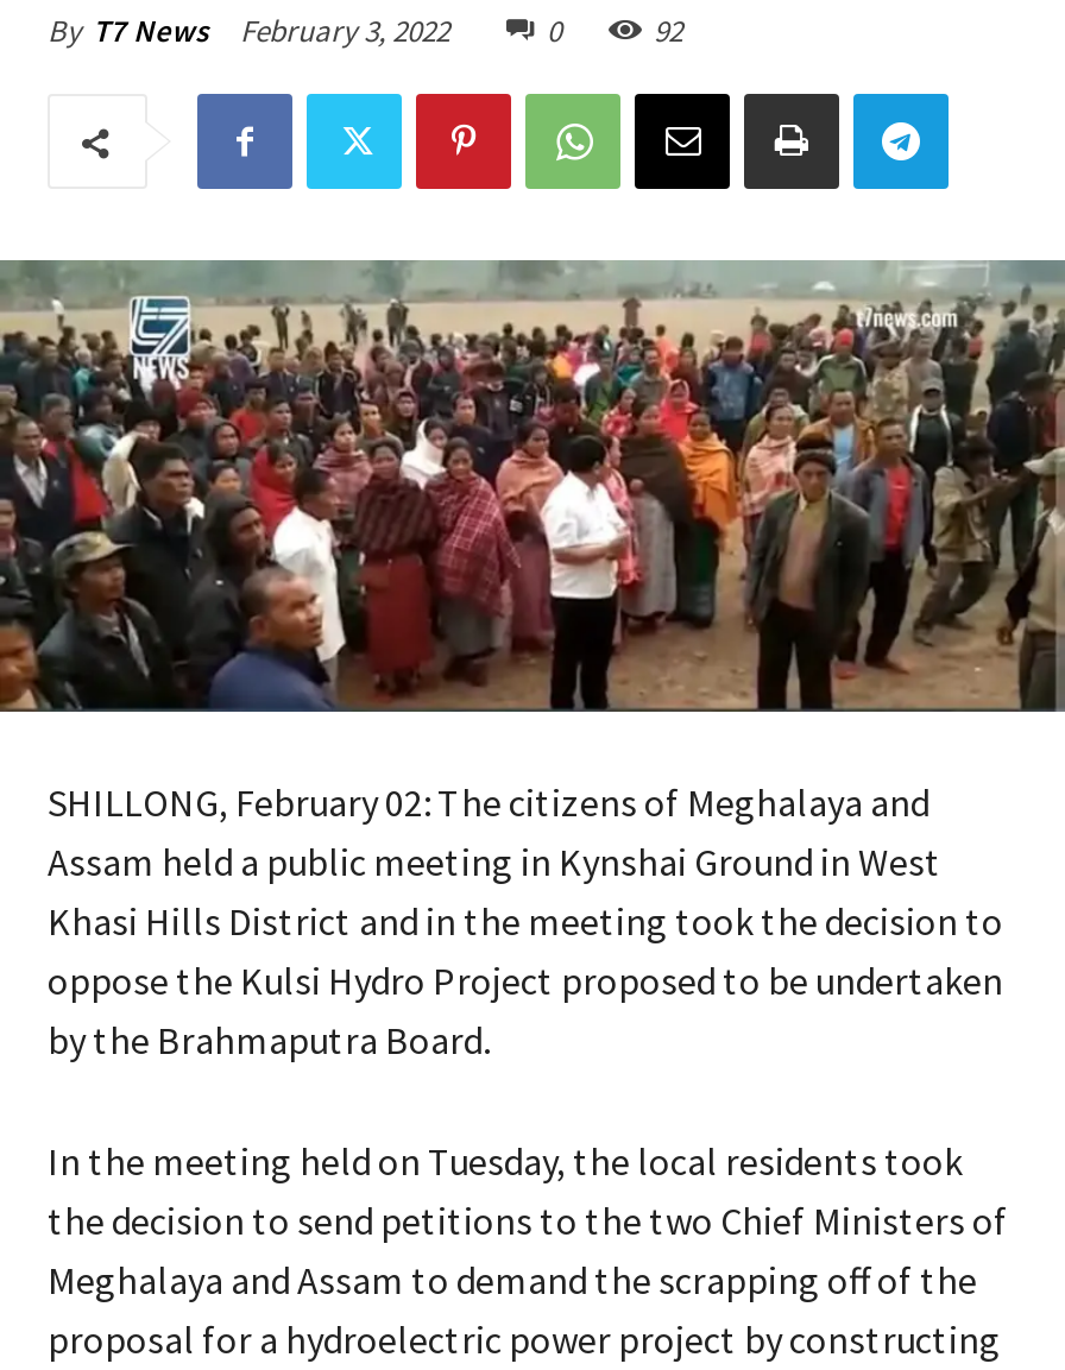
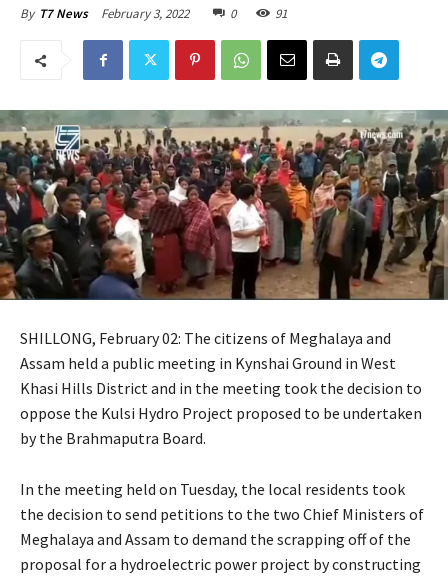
[654,10,682,51] 92 -> [275,5,287,22] 91

